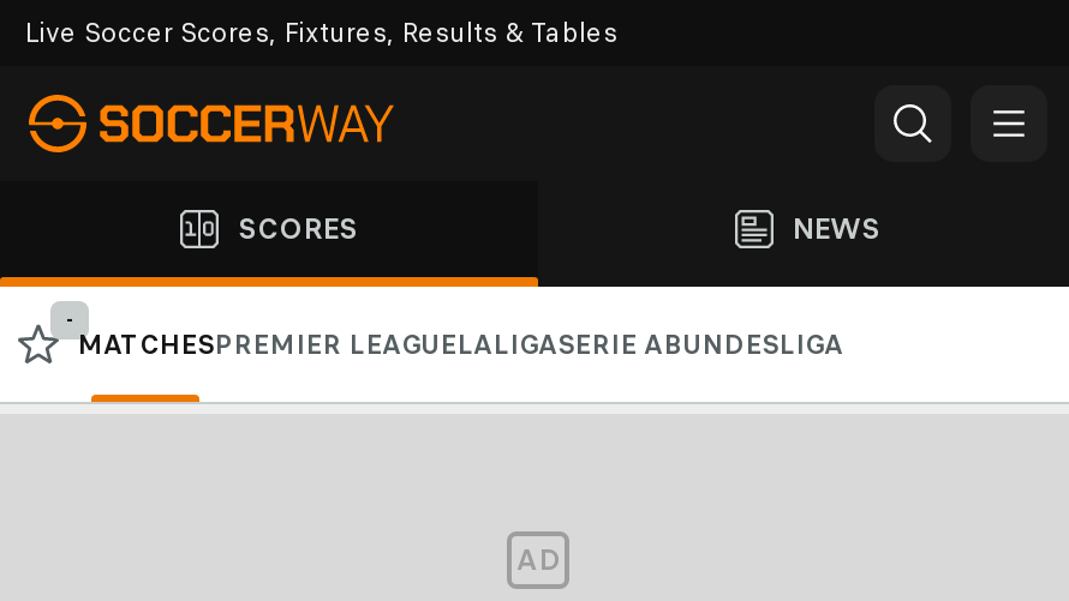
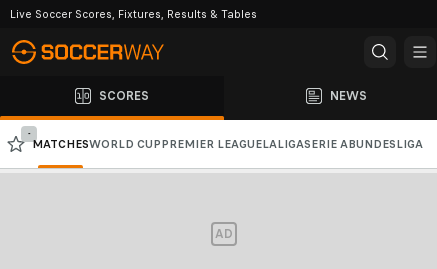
[77,327,843,361] MATCHESPREMIER LEAGUELALIGASERIE ABUNDESLIGA -> [32,137,423,151] MATCHESWORLD CUP PREMIER LEAGUELALIGASERIE A BUNDESLIGA

